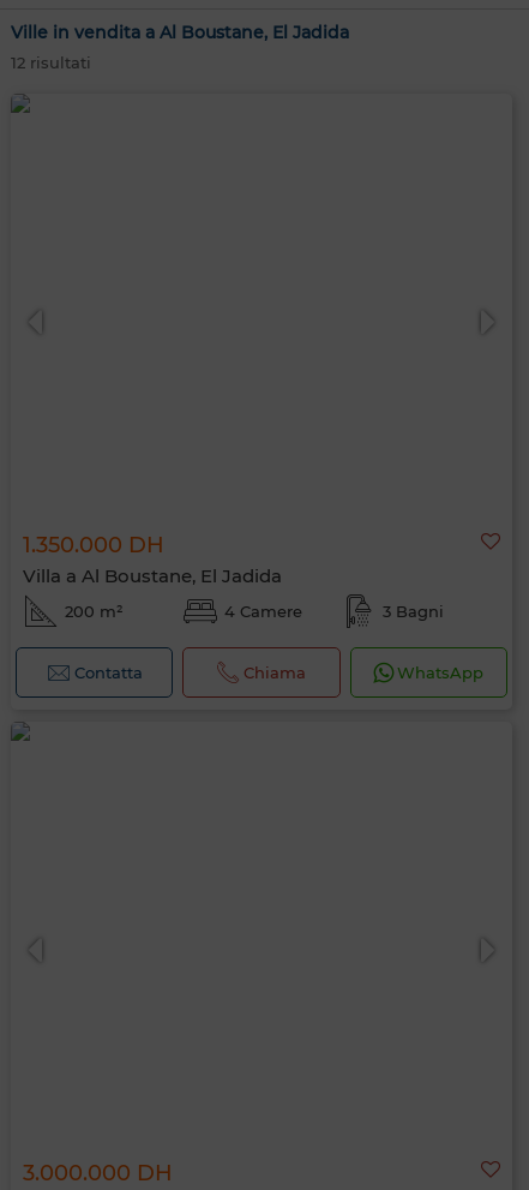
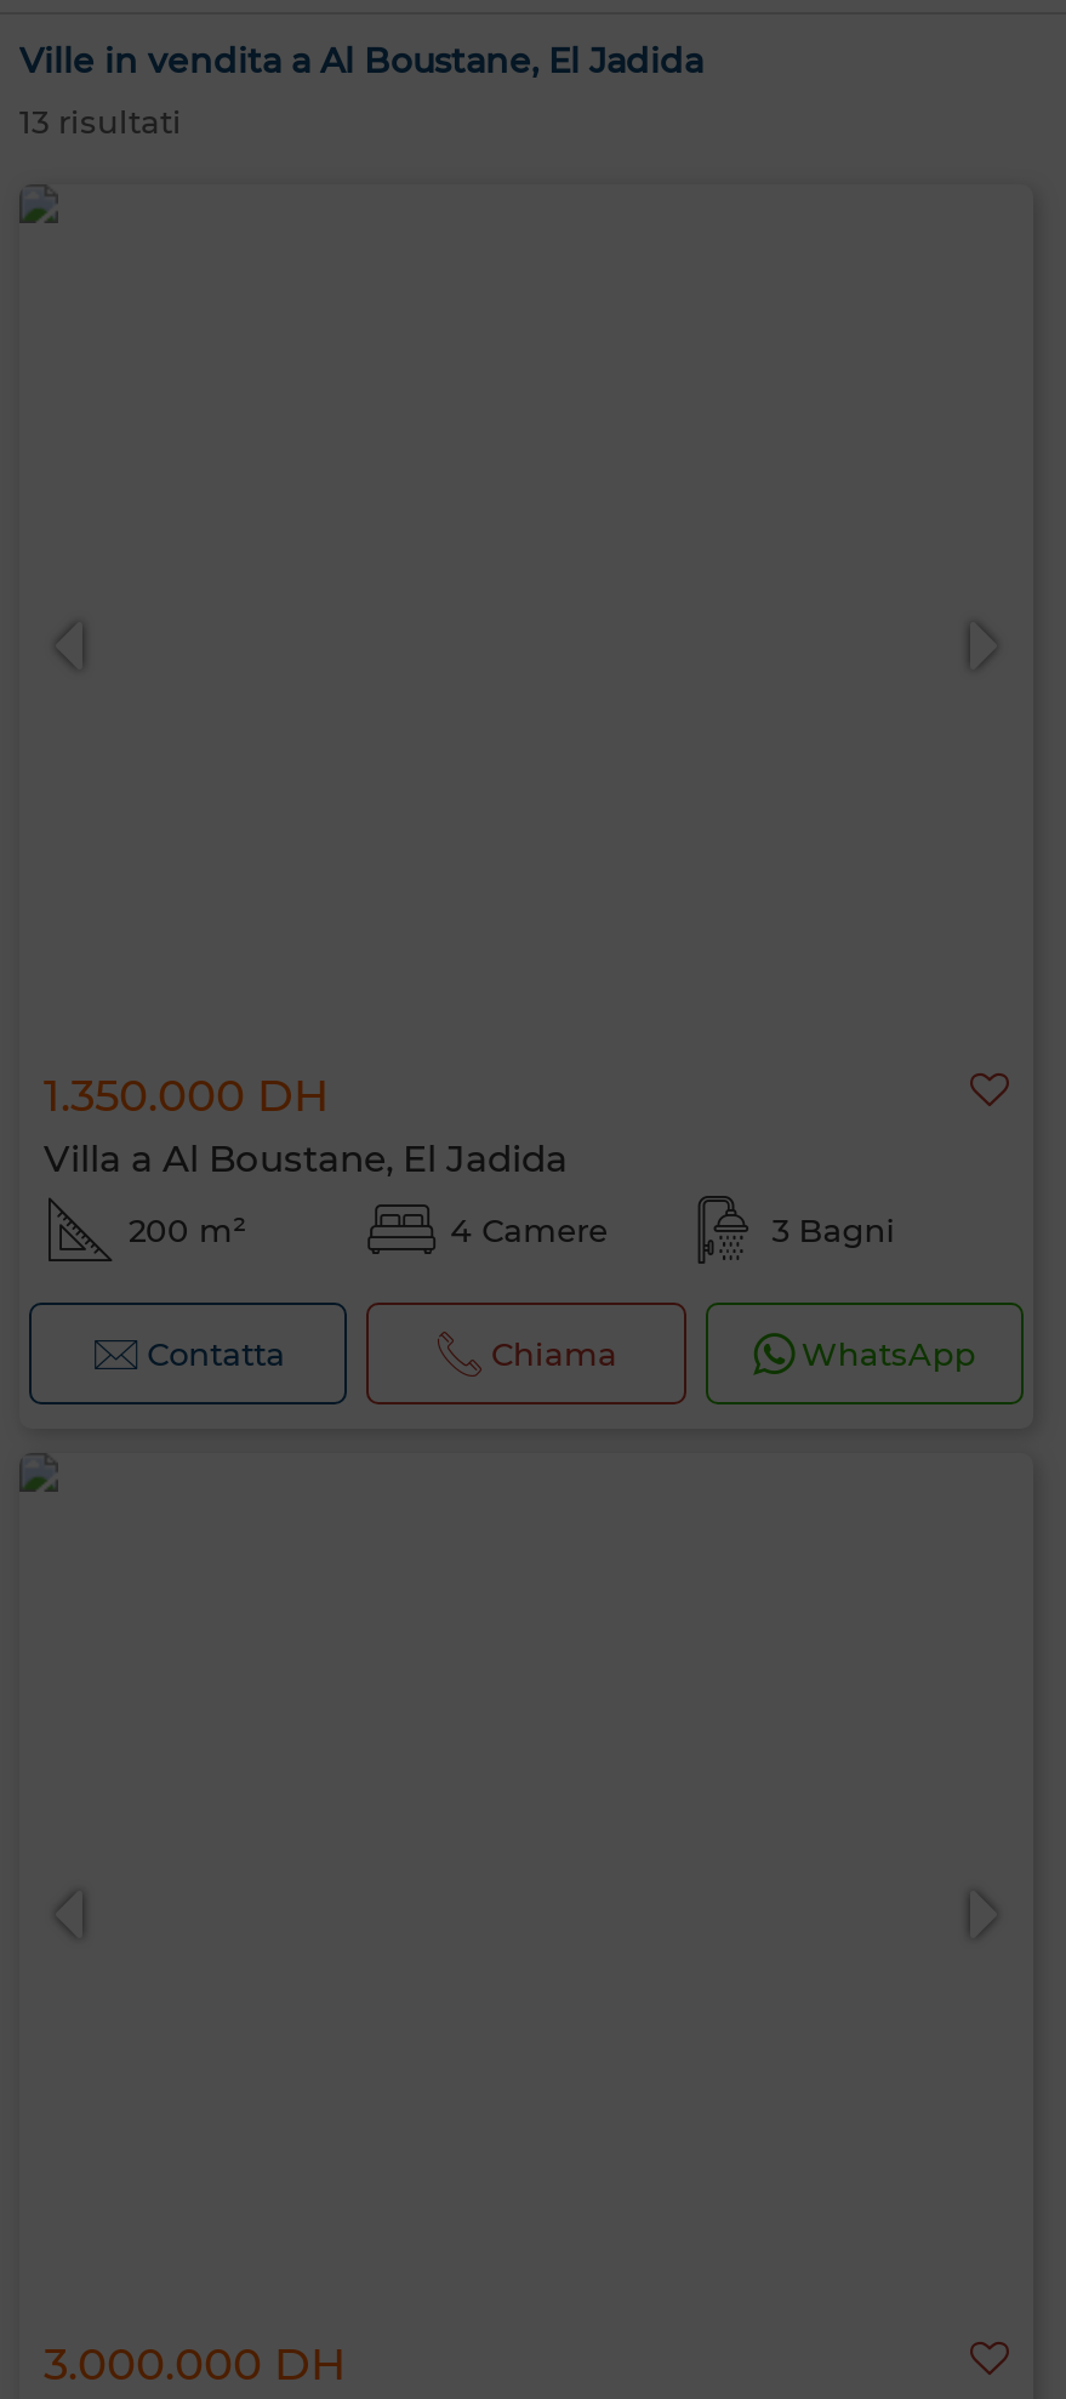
[11,53,91,72] 12 risultati -> [19,102,182,141] 13 risultati

